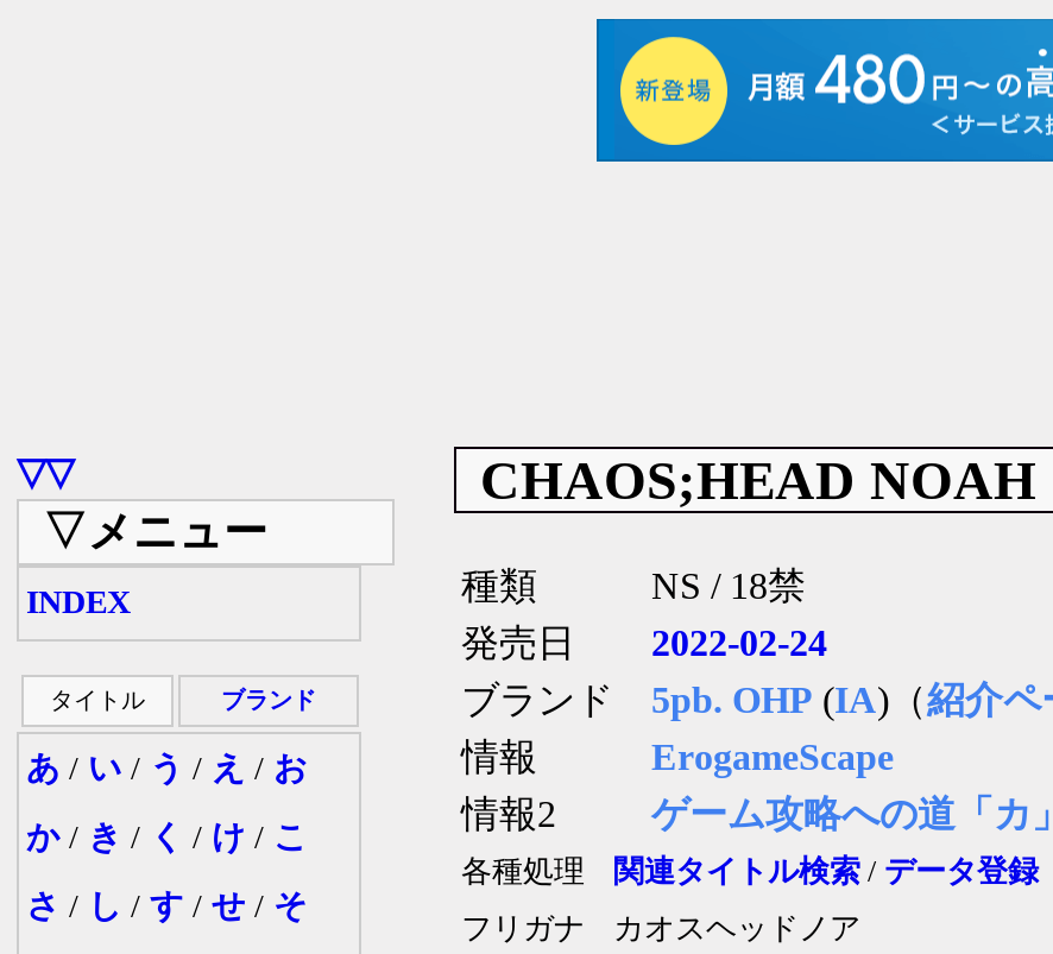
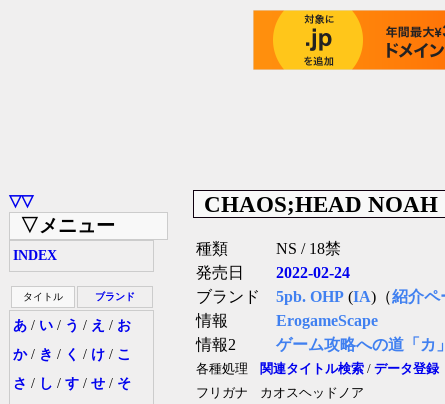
[594,17,1046,164] [image] -> [252,9,442,71] [image]

